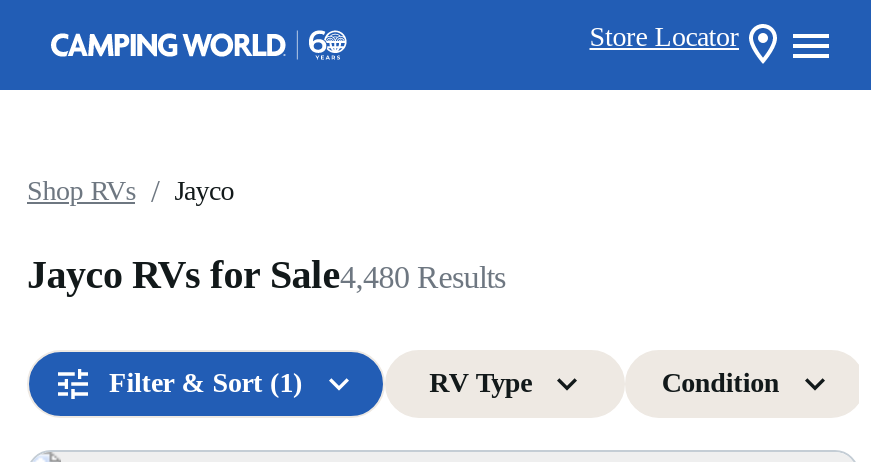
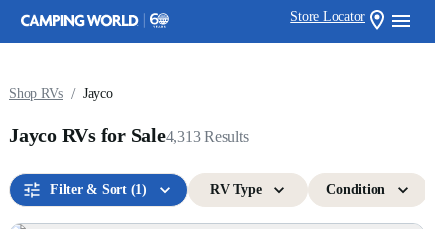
[27,252,505,296] Jayco RVs for Sale4,480 Results -> [9,124,248,146] Jayco RVs for Sale4,313 Results

